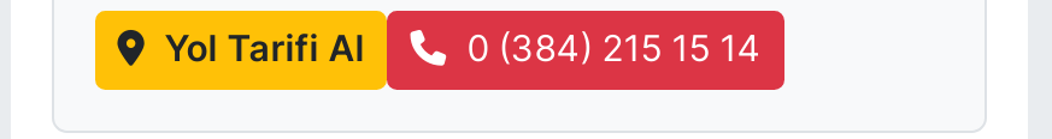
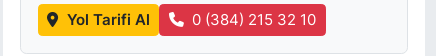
[467,29,761,72] 0 (384) 215 15 14 -> [192,11,316,29] 0 (384) 215 32 10

